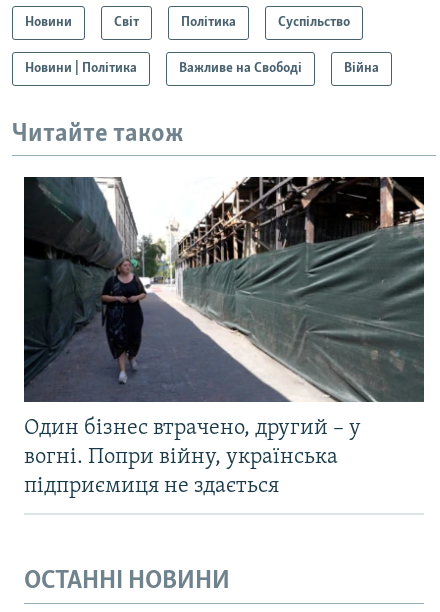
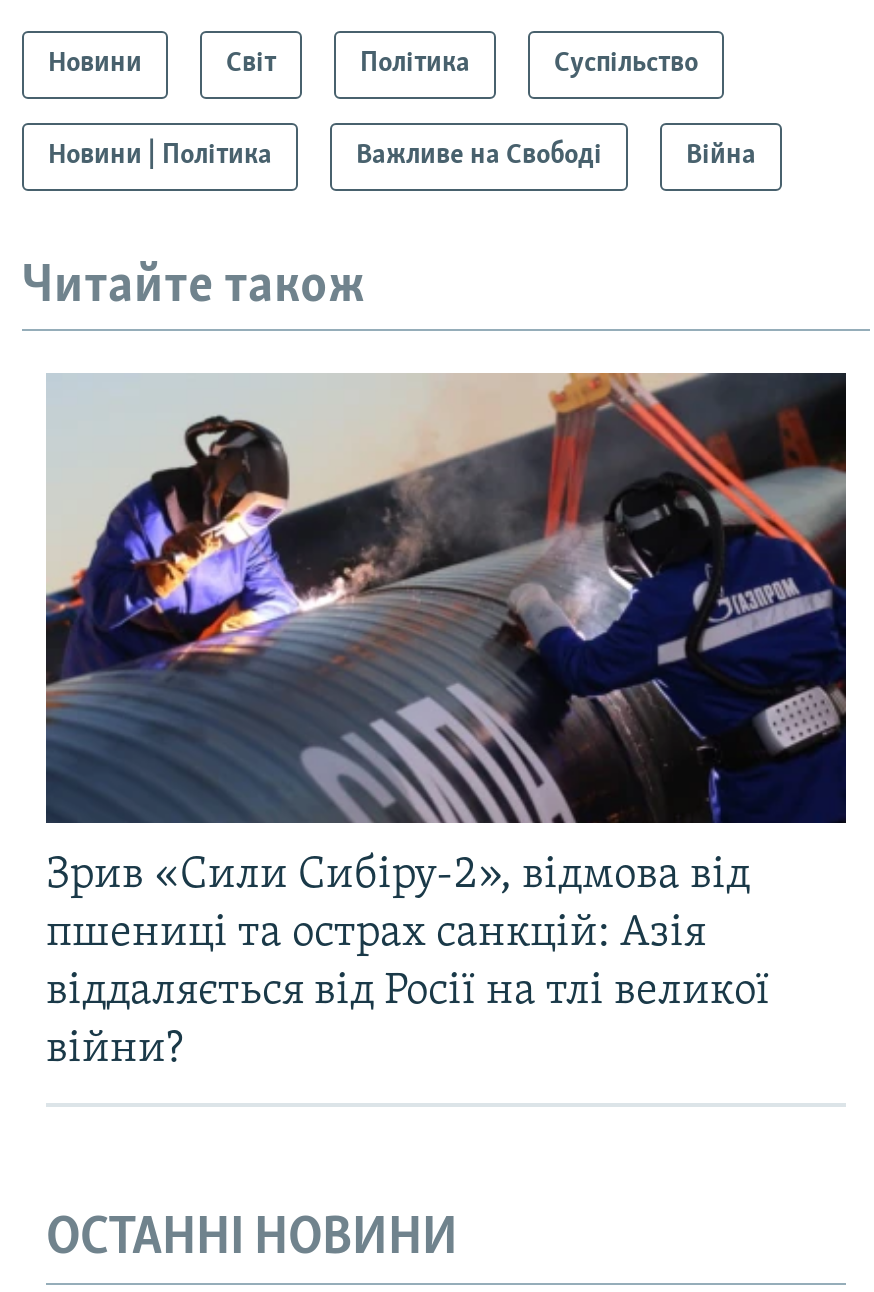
[23,176,424,498] [image] | Один бізнес втрачено, другий – у | вогні. Попри війну, українська | підприємиця не здається -> [44,371,846,1074] [image] | Зрив «Сили Сибіру-2», відмова від | пшениці та острах санкцій: Азія | віддаляється від Росії на тлі великої | війни?

